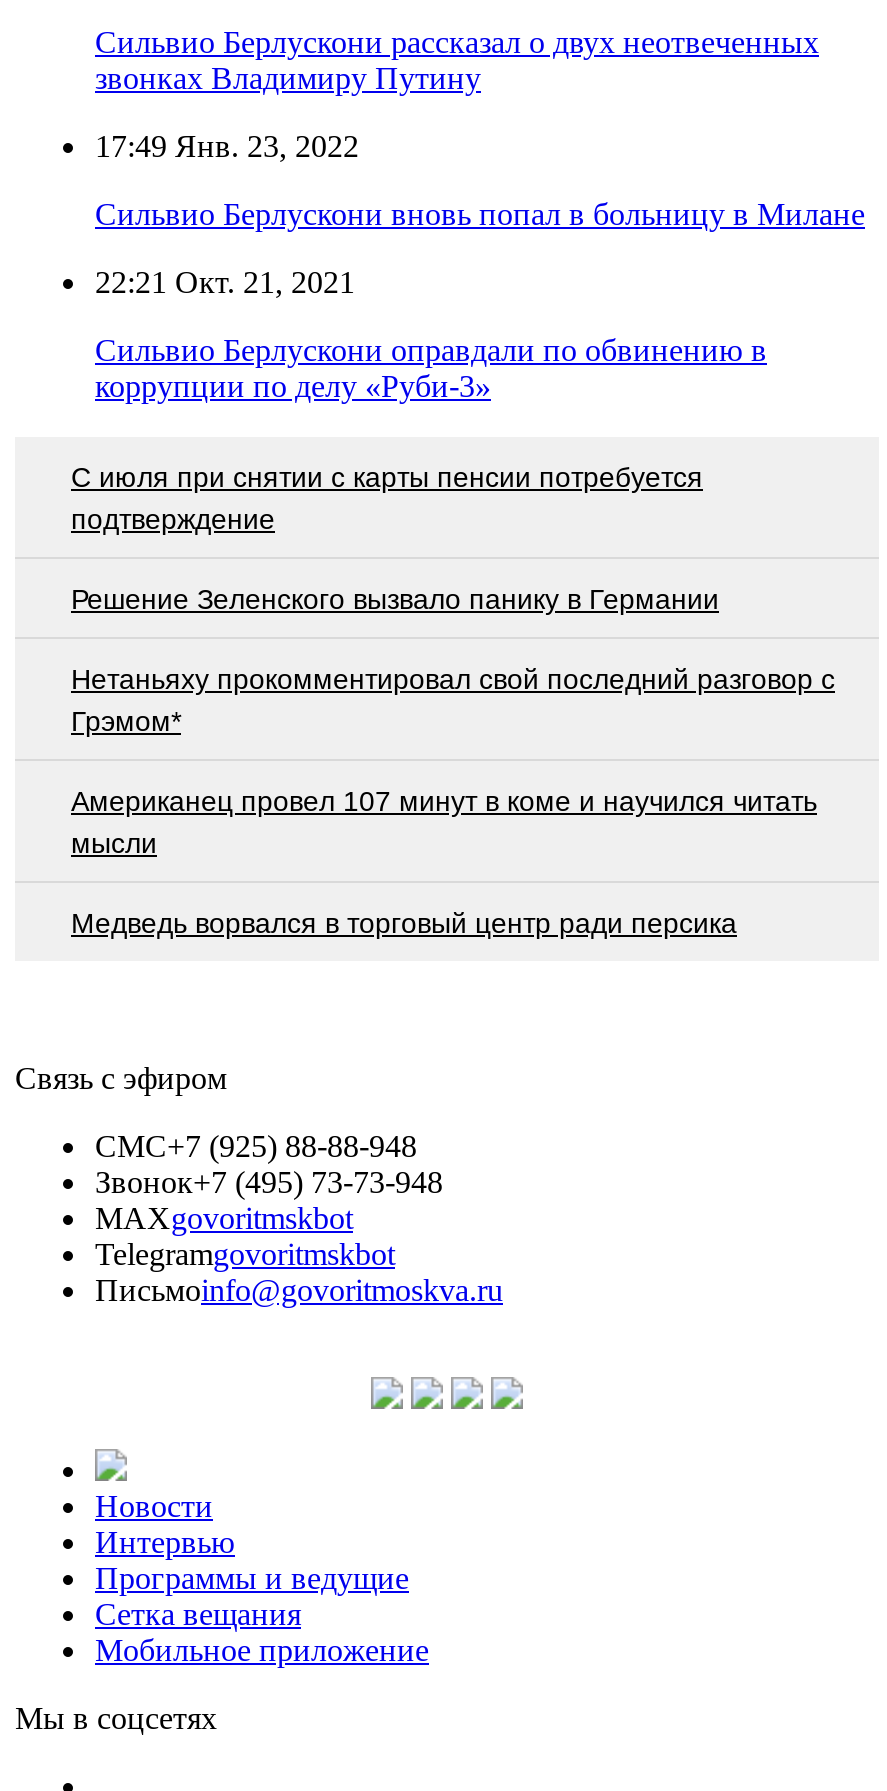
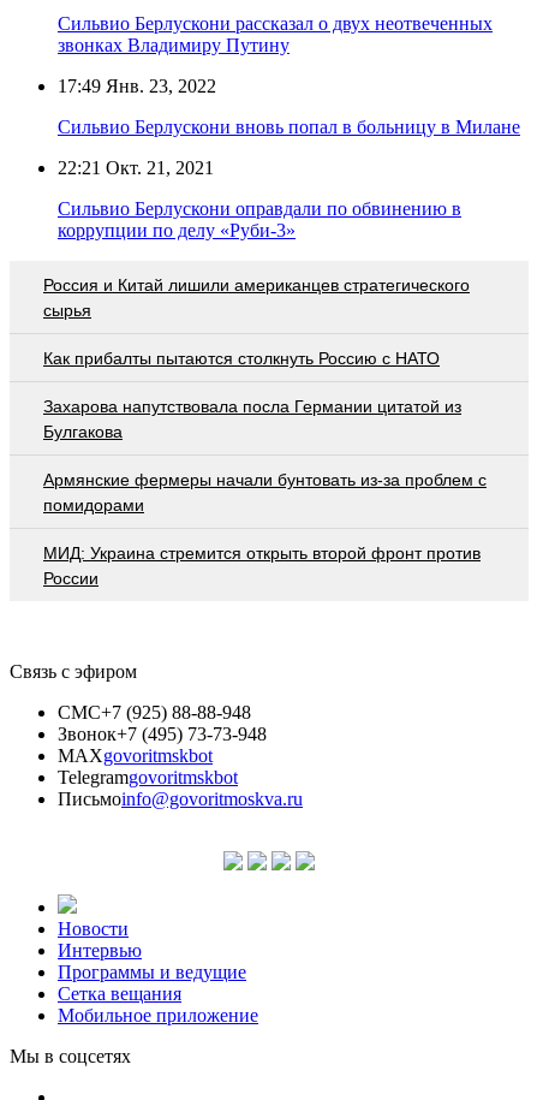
[71,460,703,534] С июля при снятии с карты пенсии потребуется | подтверждение -> [43,275,470,319] Россия и Китай лишили американцев стратегического | сырья
[71,582,719,614] Решение Зеленского вызвало панику в Германии -> [43,348,440,367] Как прибалты пытаются столкнуть Россию с НАТО
[71,662,835,736] Нетаньяху прокомментировал свой последний разговор с | Грэмом* -> [43,396,461,441] Захарова напутствовала посла Германии цитатой из | Булгакова
[71,784,817,858] Американец провел 107 минут в коме и научился читать | мысли -> [43,470,487,514] Армянские фермеры начали бунтовать из-за проблем с | помидорами
[71,906,737,938] Медведь ворвался в торговый центр ради персика -> [43,543,481,587] МИД: Украина стремится открыть второй фронт против | России

